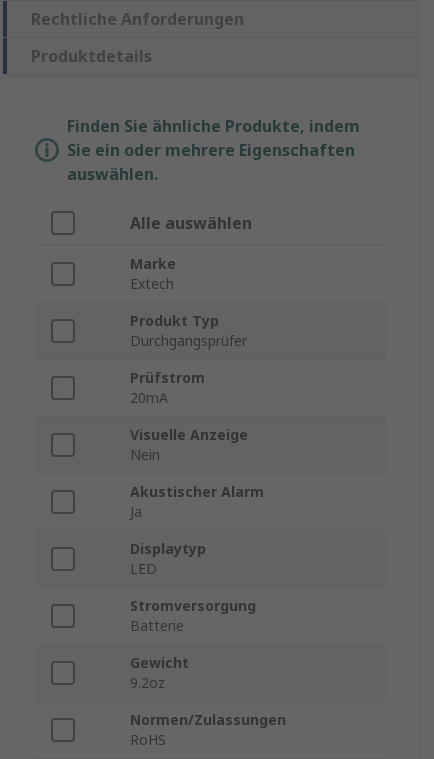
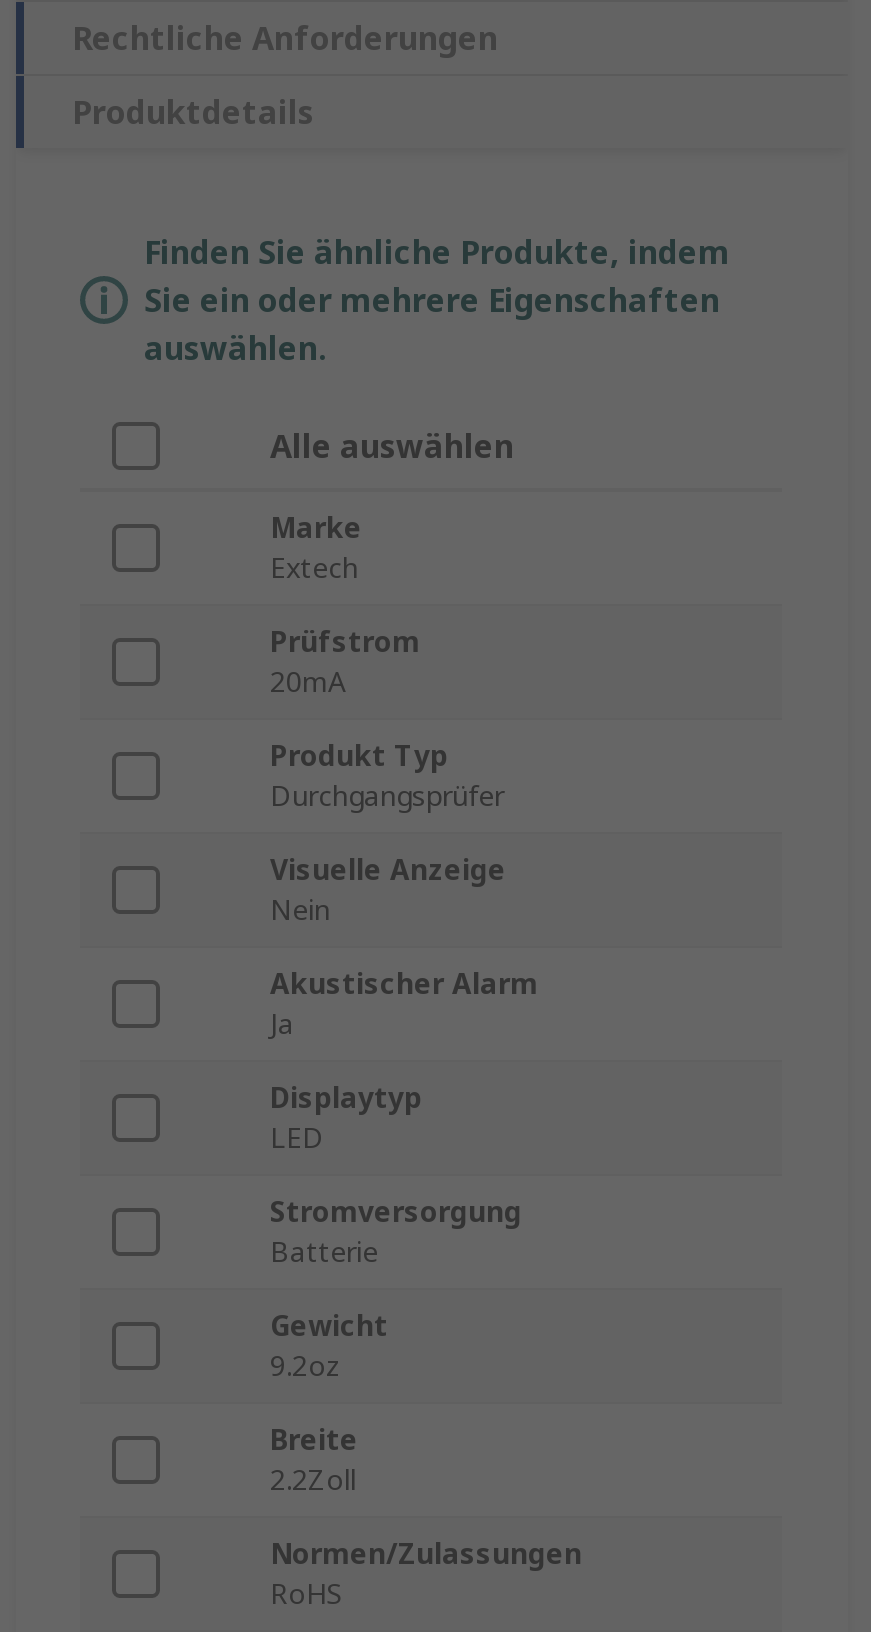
none -> [270,623,420,701] Prüfstrom | 20mA
[130,368,205,407] Prüfstrom | 20mA -> none
none -> [270,1421,358,1499] Breite | 2.2Zoll

